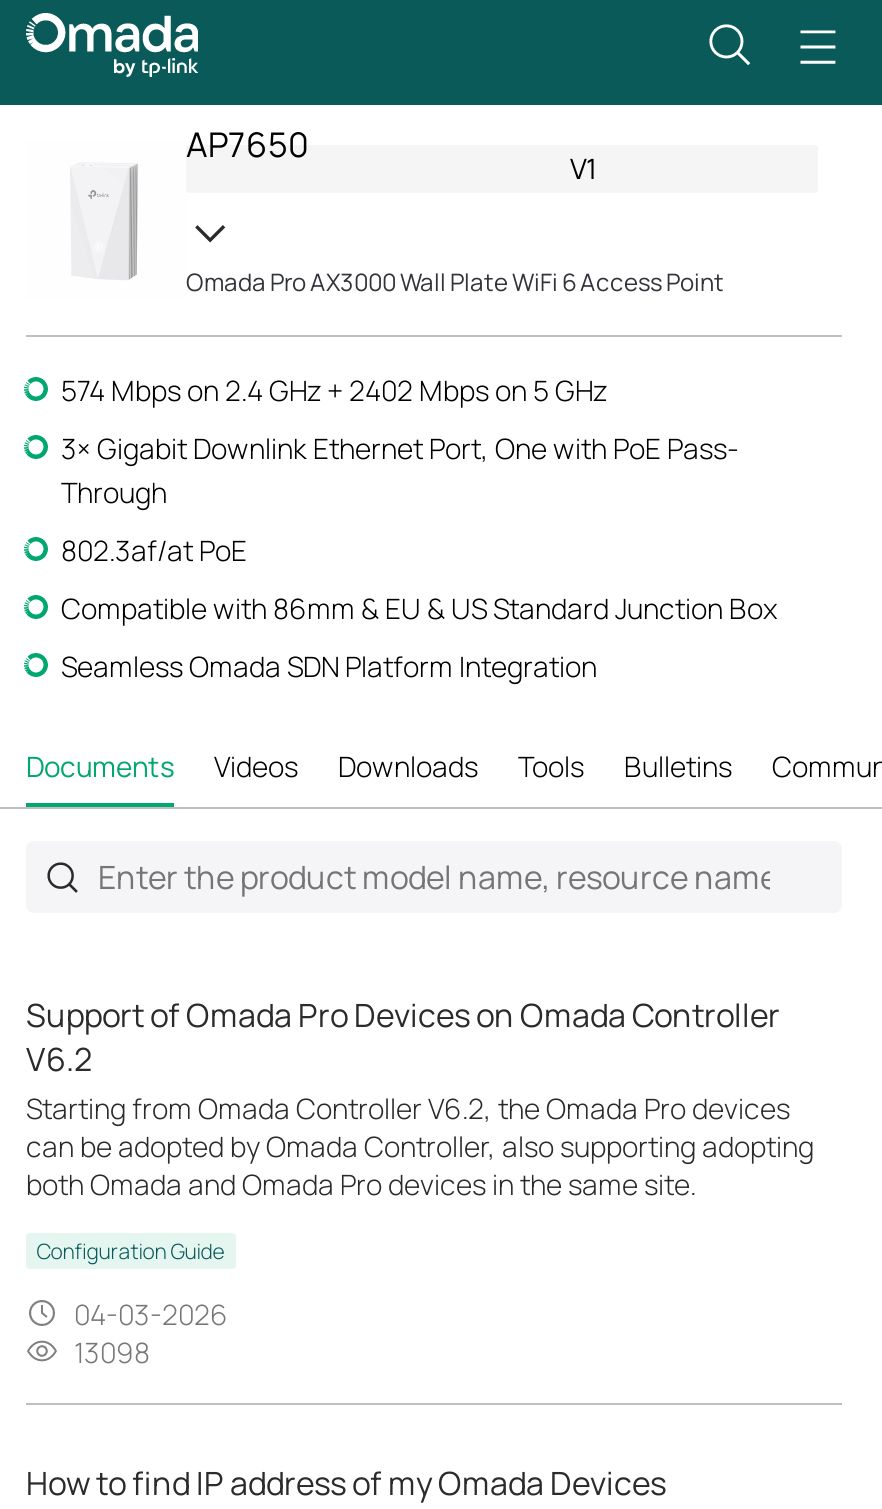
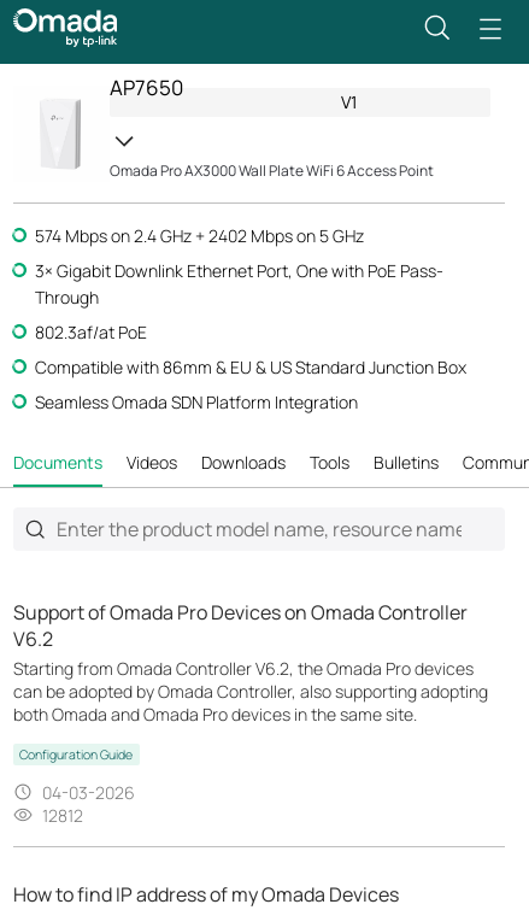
[74,1333,150,1371] 13098 -> [42,804,83,827] 12812

